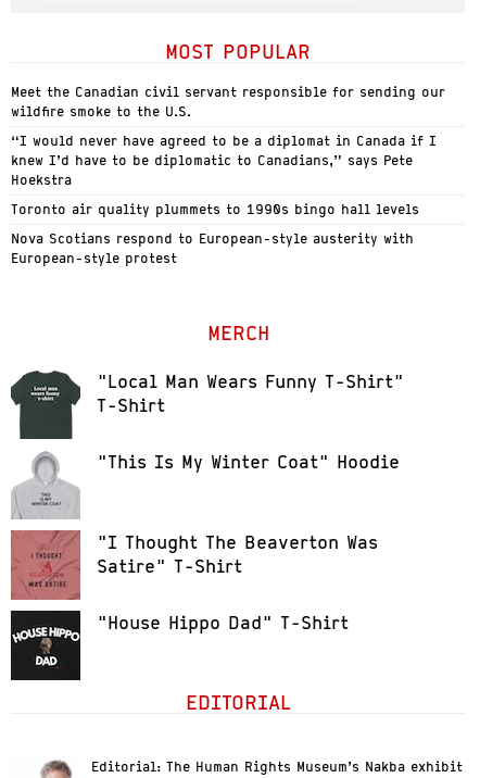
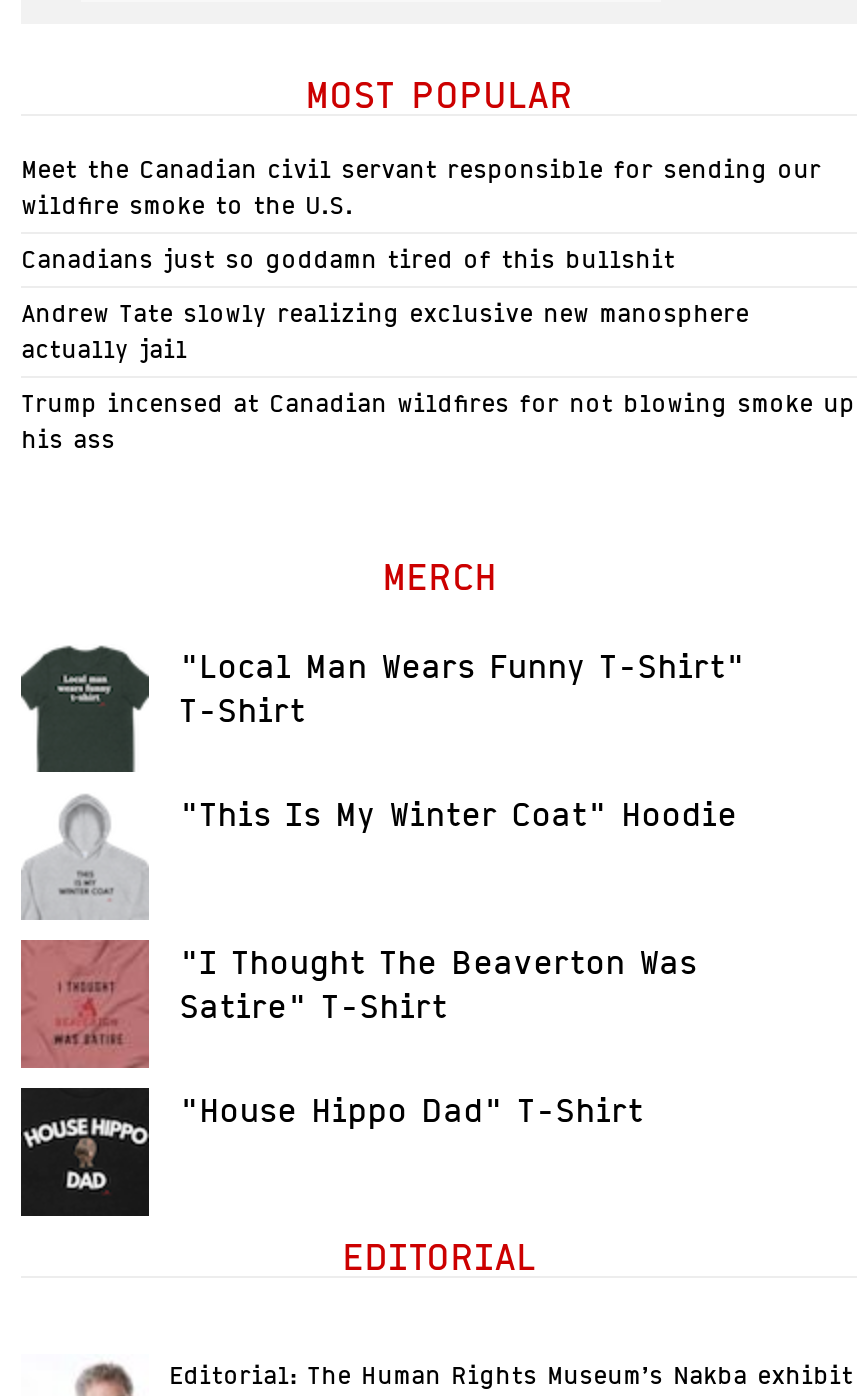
[11,133,437,188] “I would never have agreed to be a diplomat in Canada if I | knew I’d have to be diplomatic to Canadians,” says Pete | Hoekstra -> [21,244,675,274] Canadians just so goddamn tired of this bullshit
[11,201,419,217] Toronto air quality plummets to 1990s bingo hall levels -> [21,298,749,364] Andrew Tate slowly realizing exclusive new manosphere | actually jail
[11,230,414,266] Nova Scotians respond to European-style austerity with | European-style protest -> [21,388,855,454] Trump incensed at Canadian wildfires for not blowing smoke up | his ass

